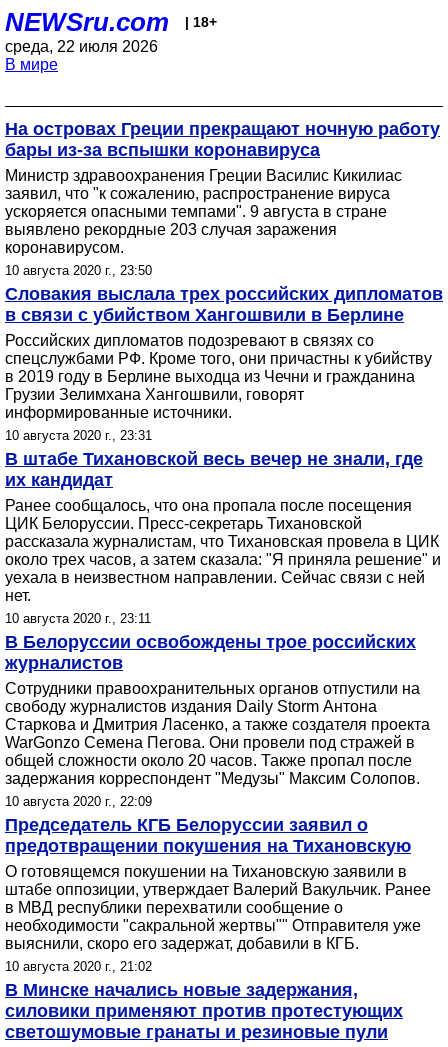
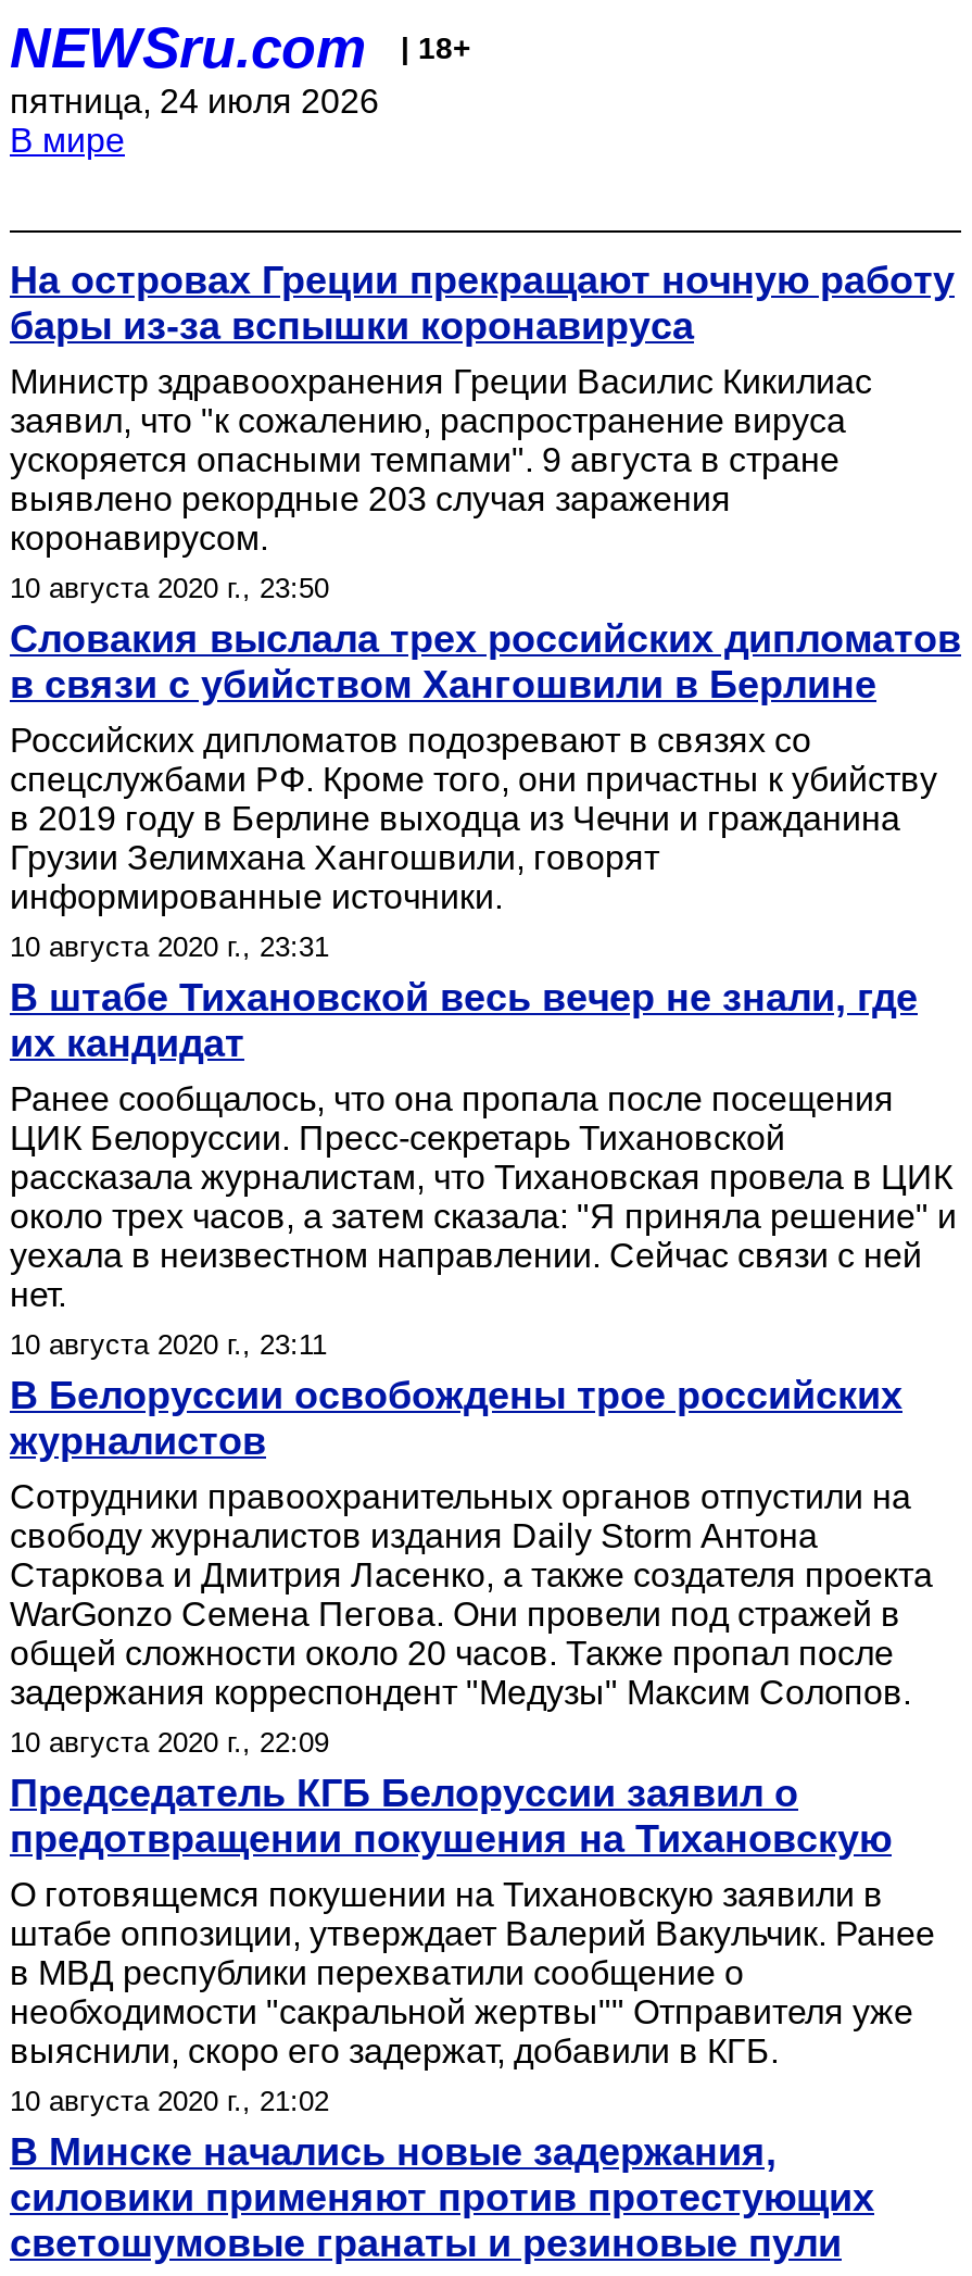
[5,38,158,55] среда, 22 июля 2026 -> [10,83,379,120] пятница, 24 июля 2026

